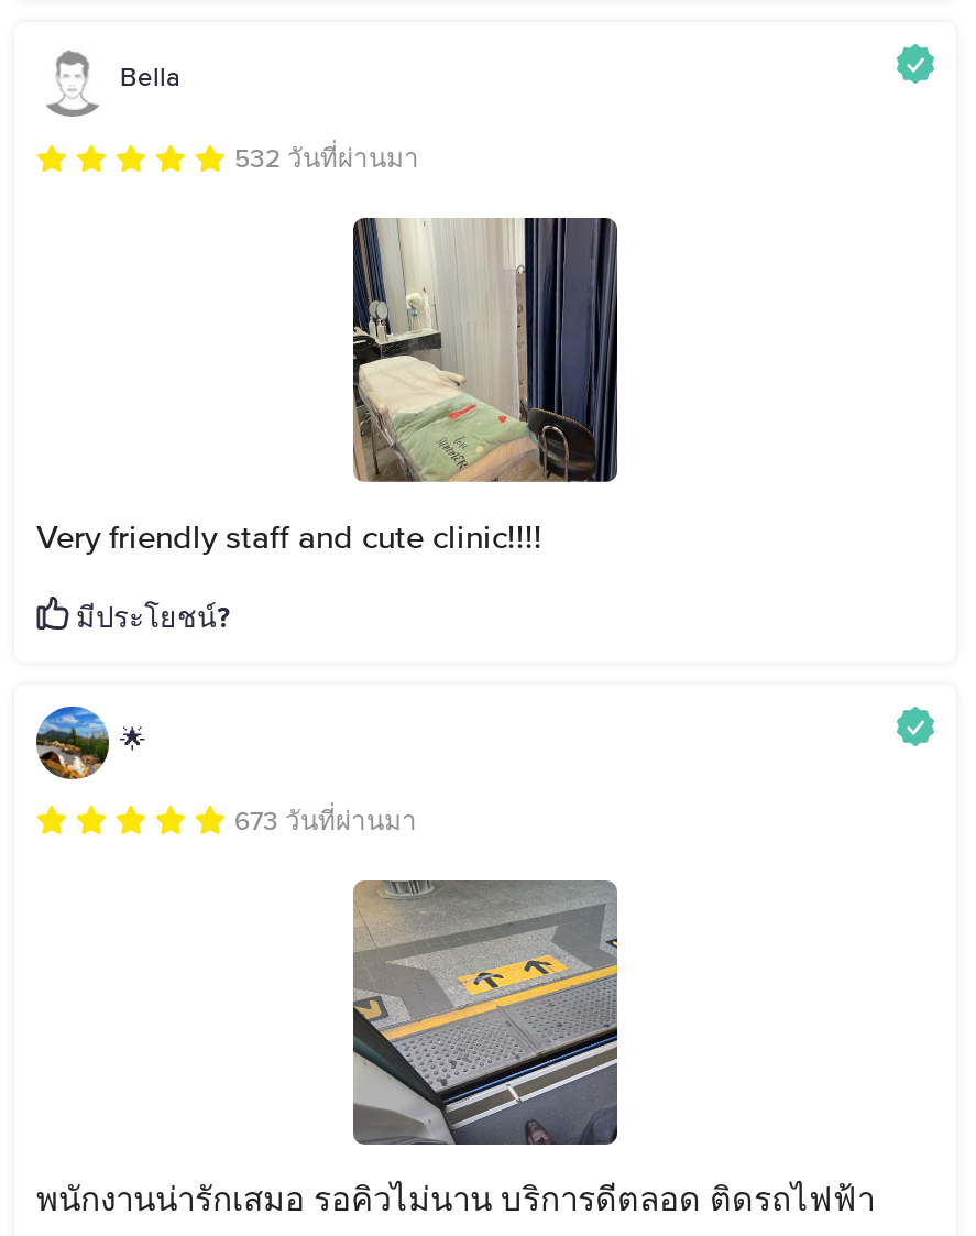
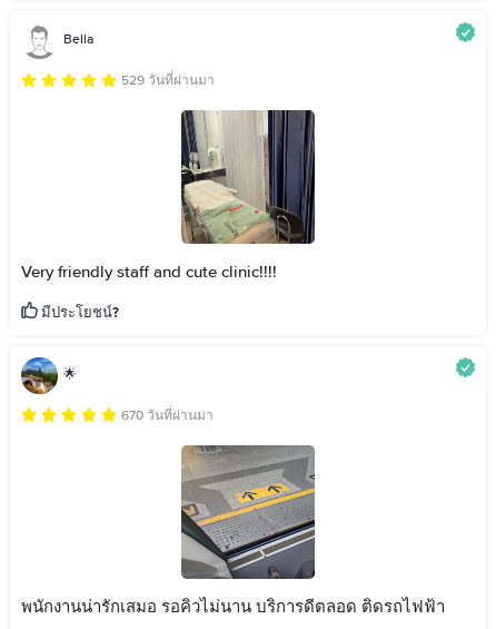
[234,148,419,174] 532 วันที่ผ่านมา -> [121,75,215,88] 529 วันที่ผ่านมา
[234,809,417,836] 673 วันที่ผ่านมา -> [121,409,214,423] 670 วันที่ผ่านมา

